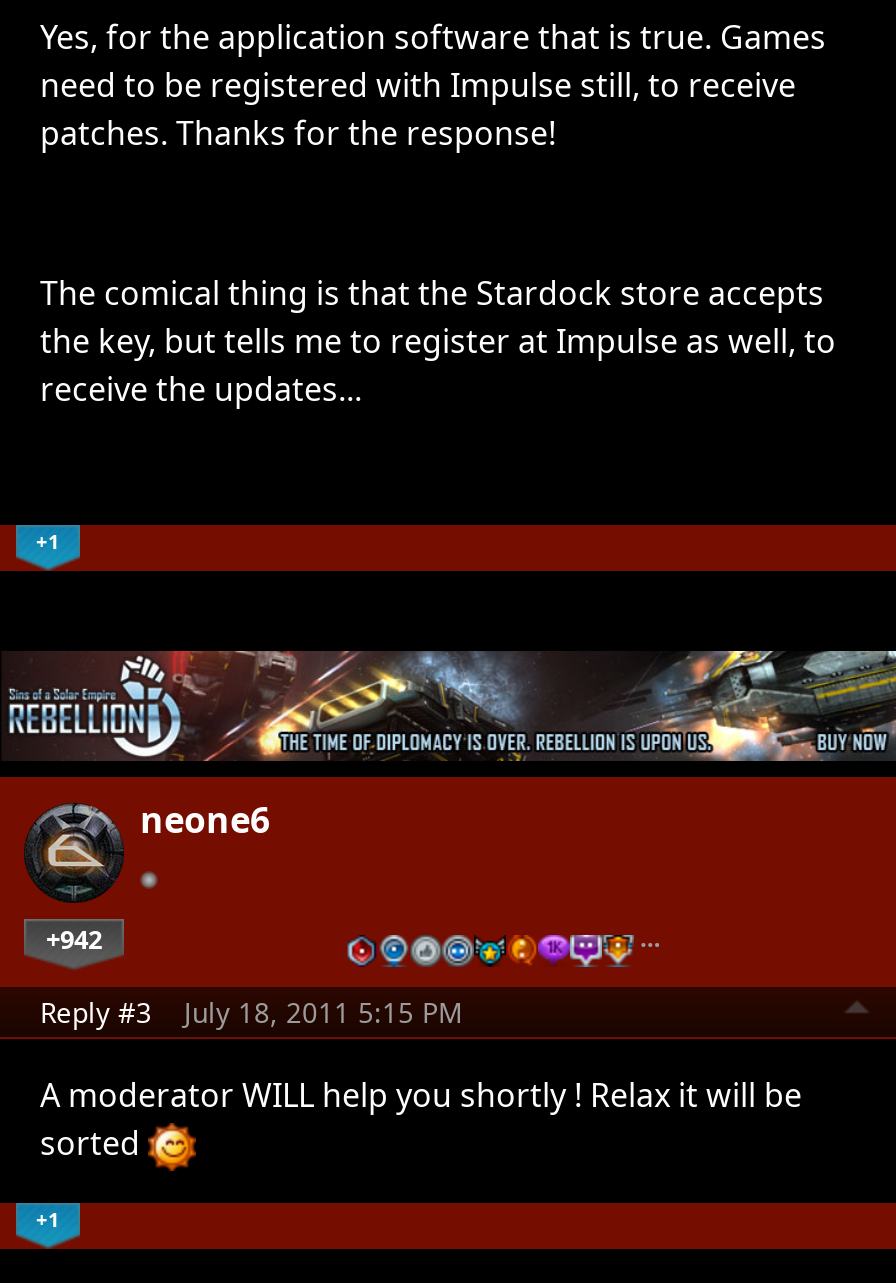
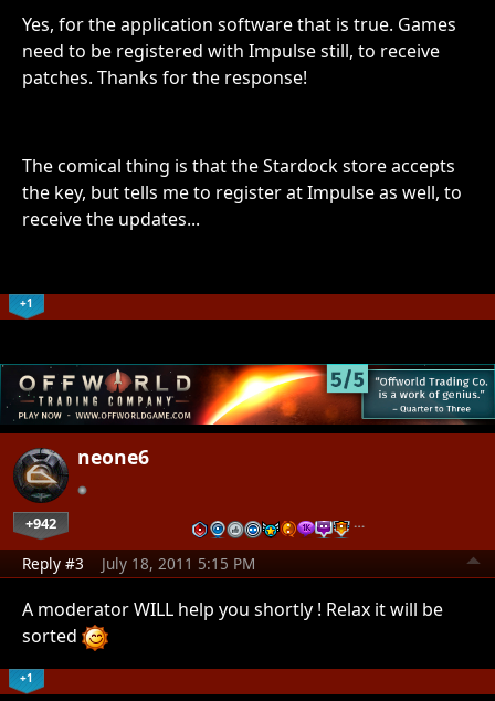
[6,649,890,763] [image] -> [3,363,492,426] [image]

